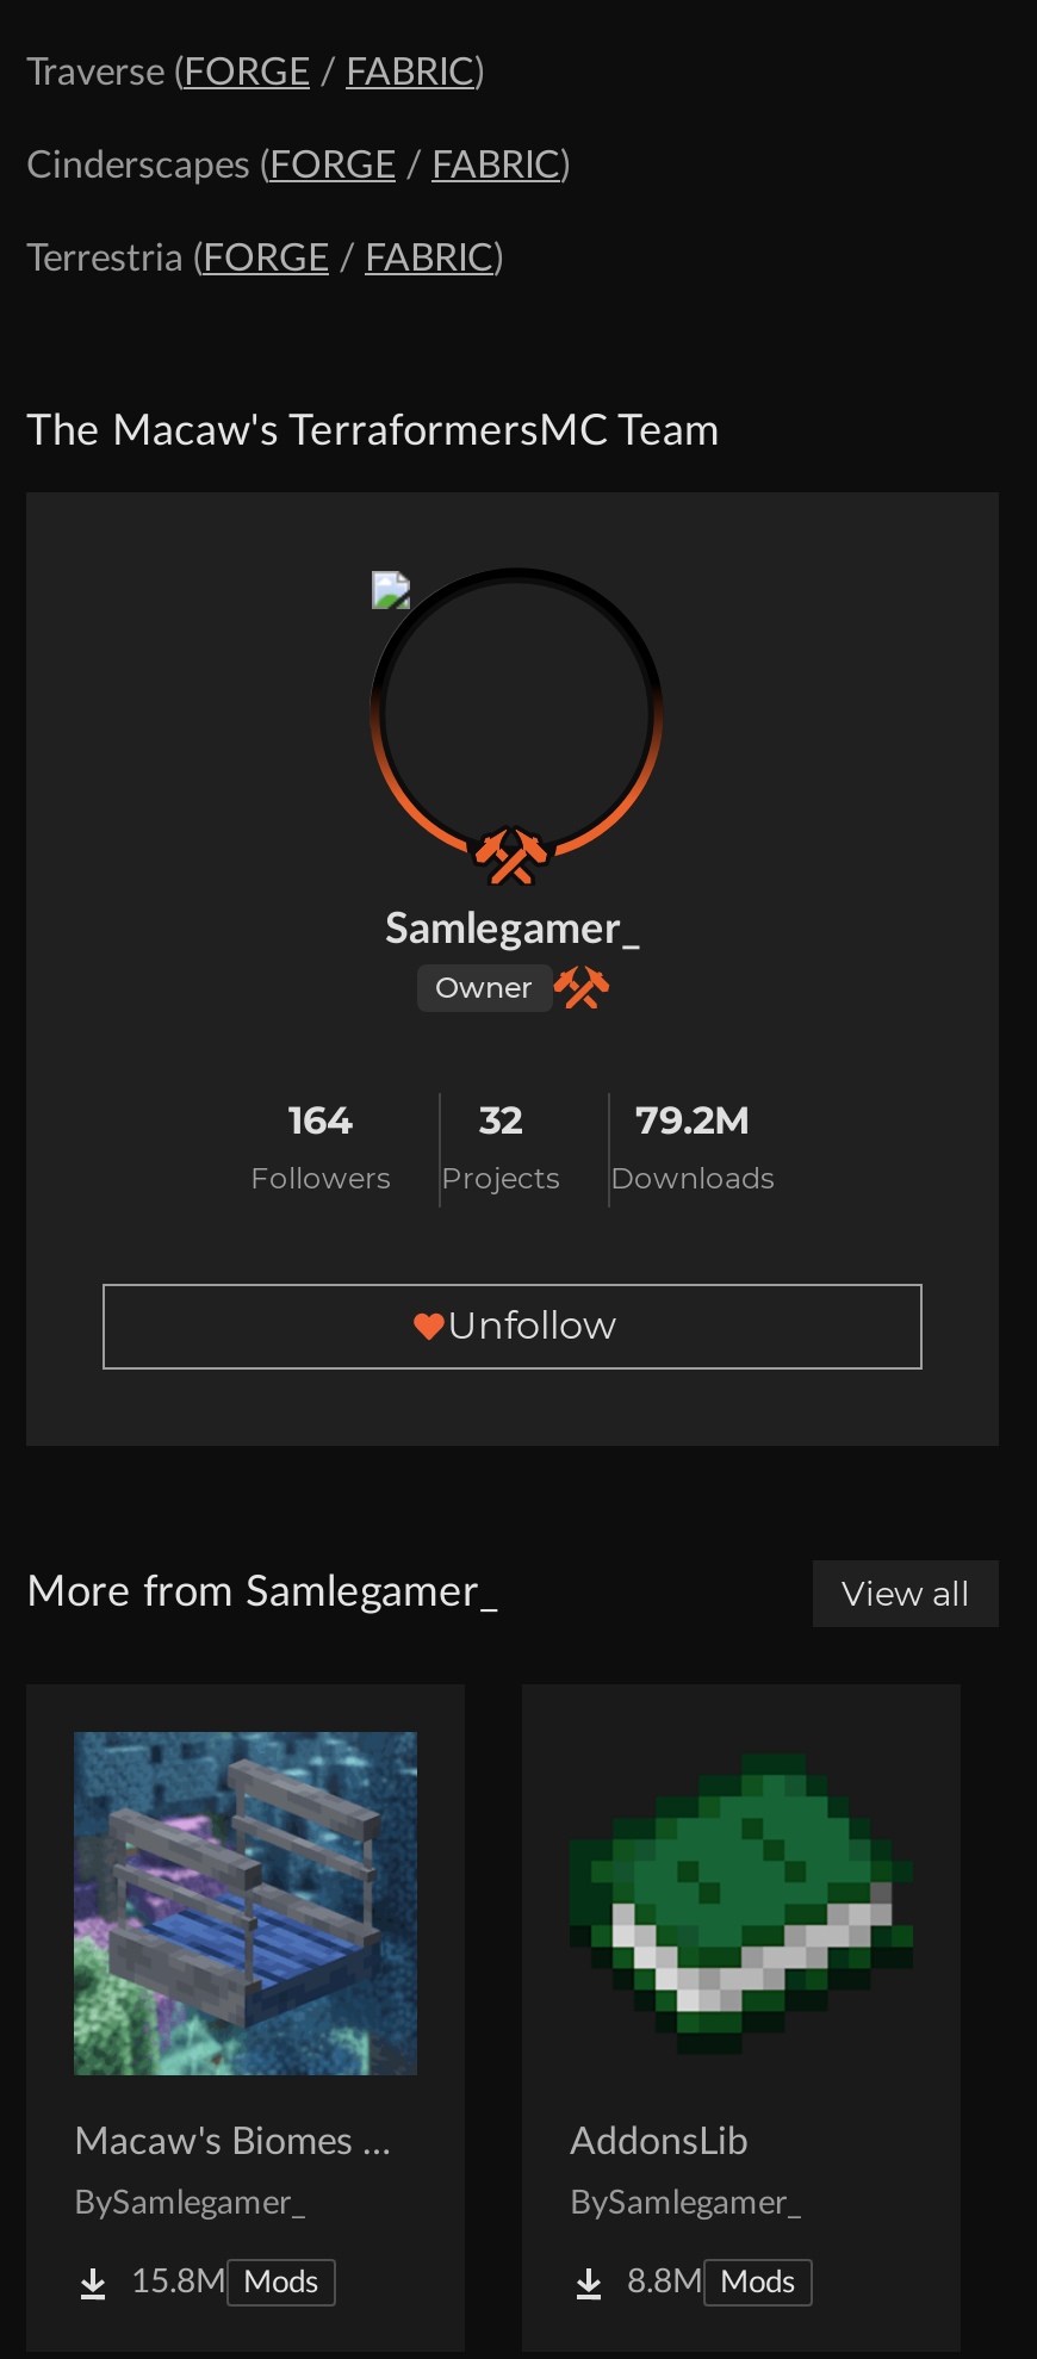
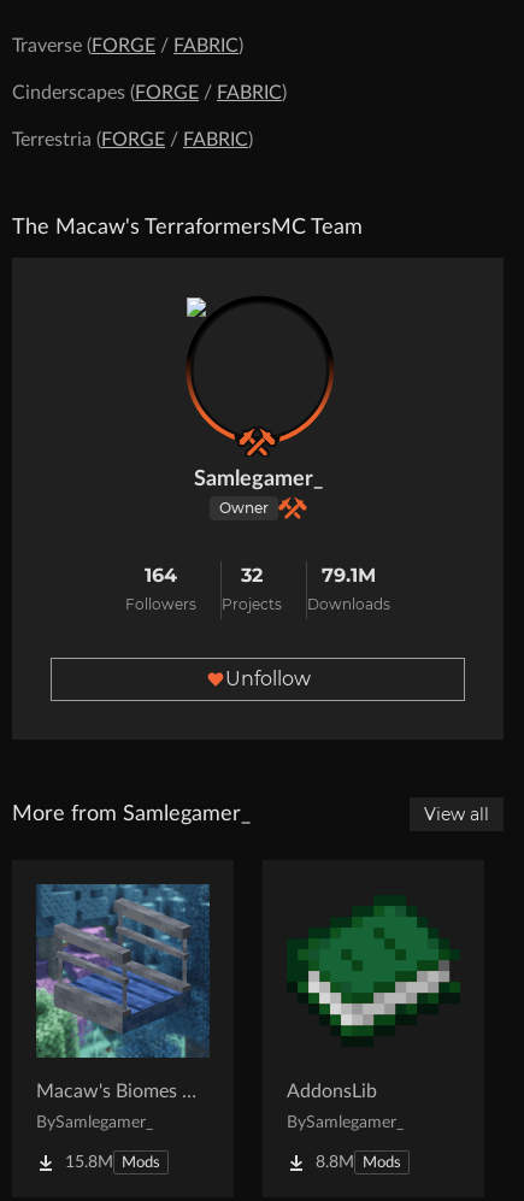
[635,1098,750,1143] 79.2M -> [322,564,376,587] 79.1M

